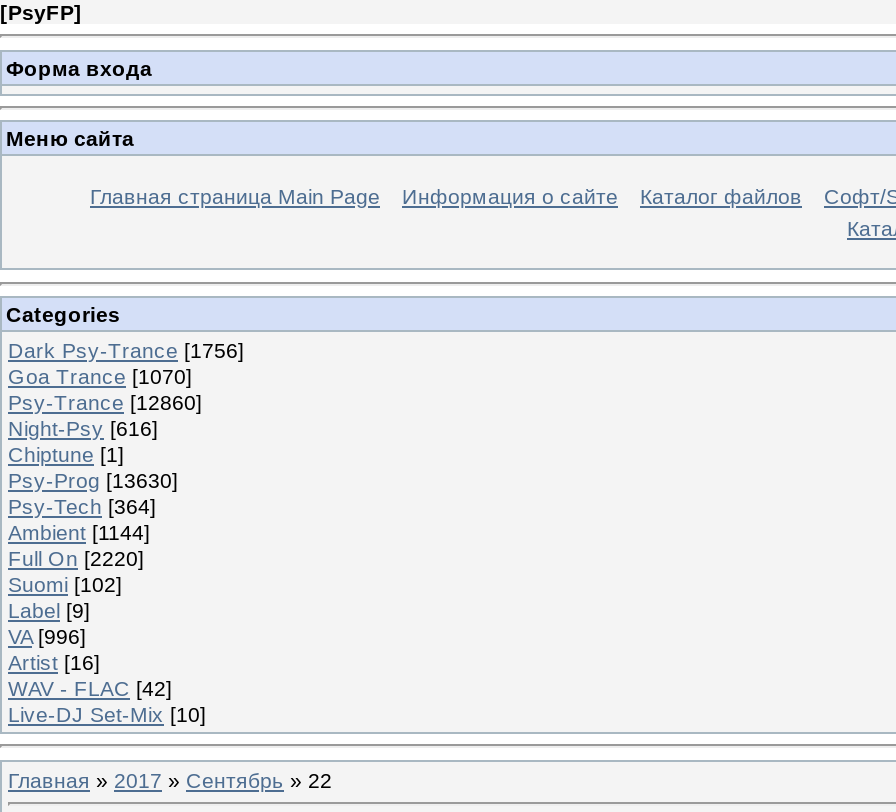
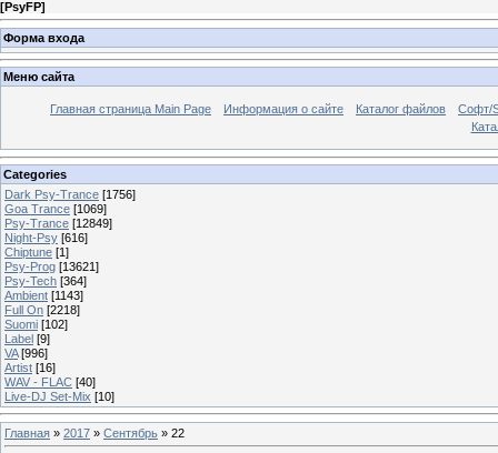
[8,364,192,388] Goa Trance [1070] -> [4,202,107,215] Goa Trance [1069]
[8,390,202,414] Psy-Trance [12860] -> [4,217,112,230] Psy-Trance [12849]
[8,468,178,492] Psy-Prog [13630] -> [4,260,99,273] Psy-Prog [13621]
[8,520,150,544] Ambient [1144] -> [4,289,83,302] Ambient [1143]
[8,546,144,570] Full On [2220] -> [4,303,80,316] Full On [2218]
[8,676,172,700] WAV - FLAC [42] -> [4,375,96,389] WAV - FLAC [40]

